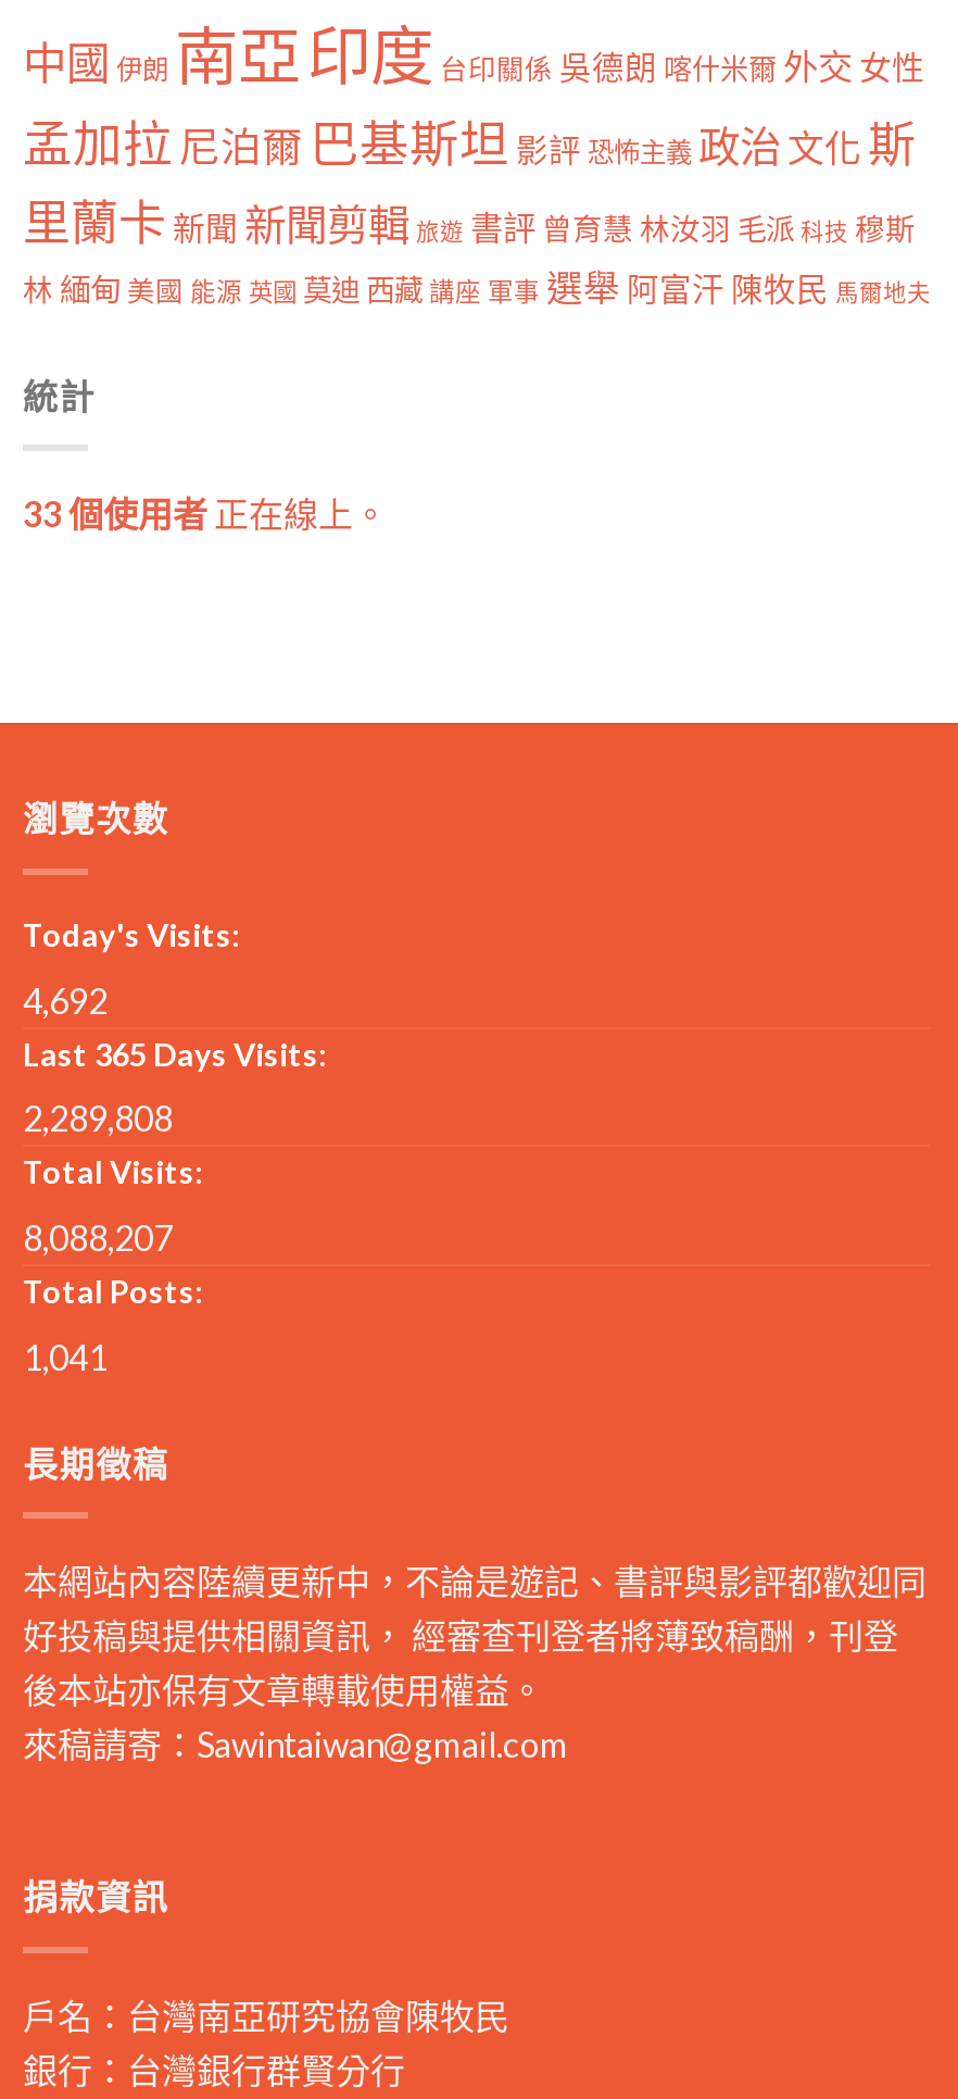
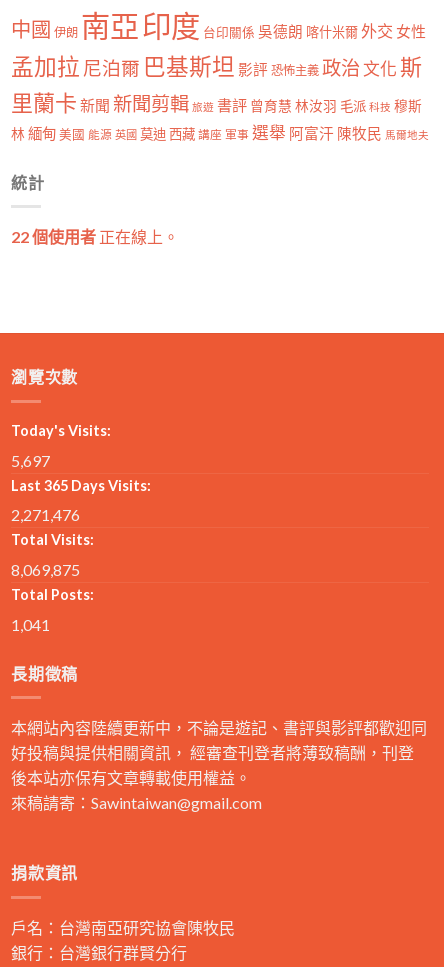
[23,493,388,534] 33 個使用者正在線上。 -> [11,227,179,246] 22 個使用者正在線上。
[23,979,108,1020] 4,692 -> [11,451,50,470] 5,697
[23,1098,173,1139] 2,289,808 -> [11,505,80,524] 2,271,476
[23,1217,173,1258] 8,088,207 -> [11,560,80,579] 8,069,875

